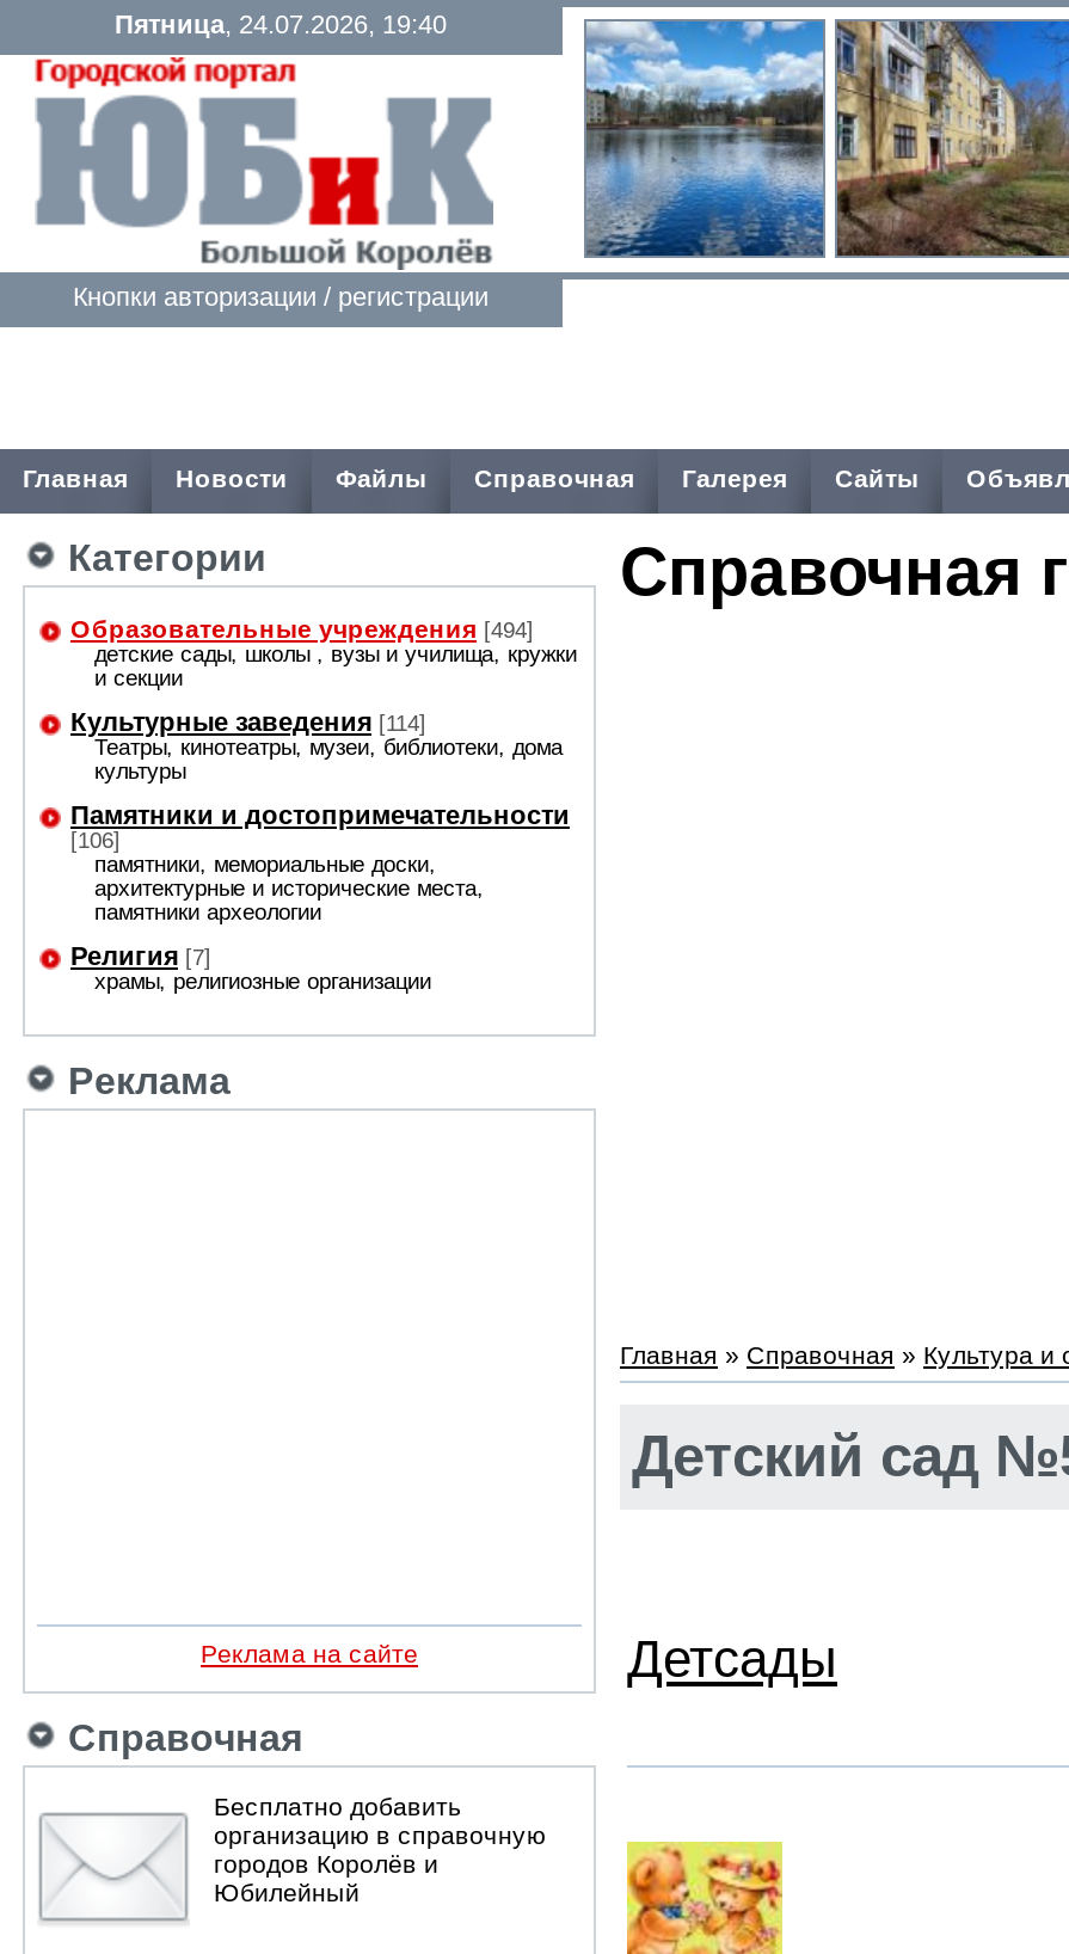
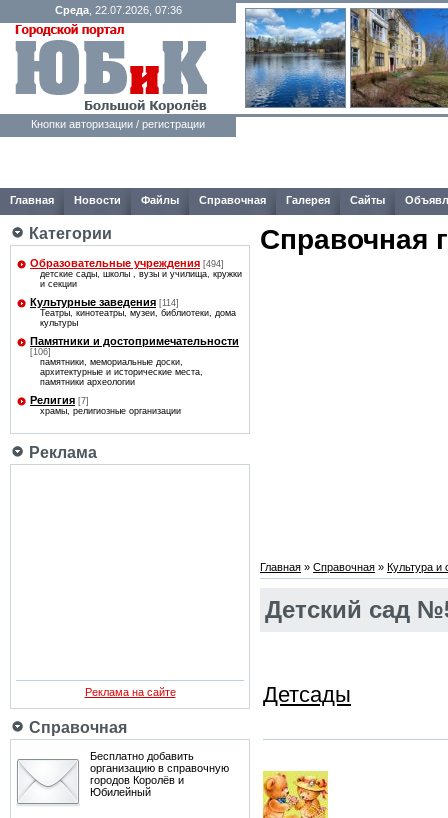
[115,10,447,38] Пятница, 24.07.2026, 19:40 -> [54,4,181,16] Среда, 22.07.2026, 07:36

